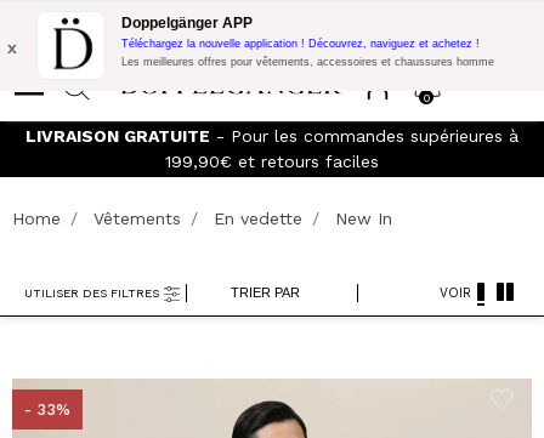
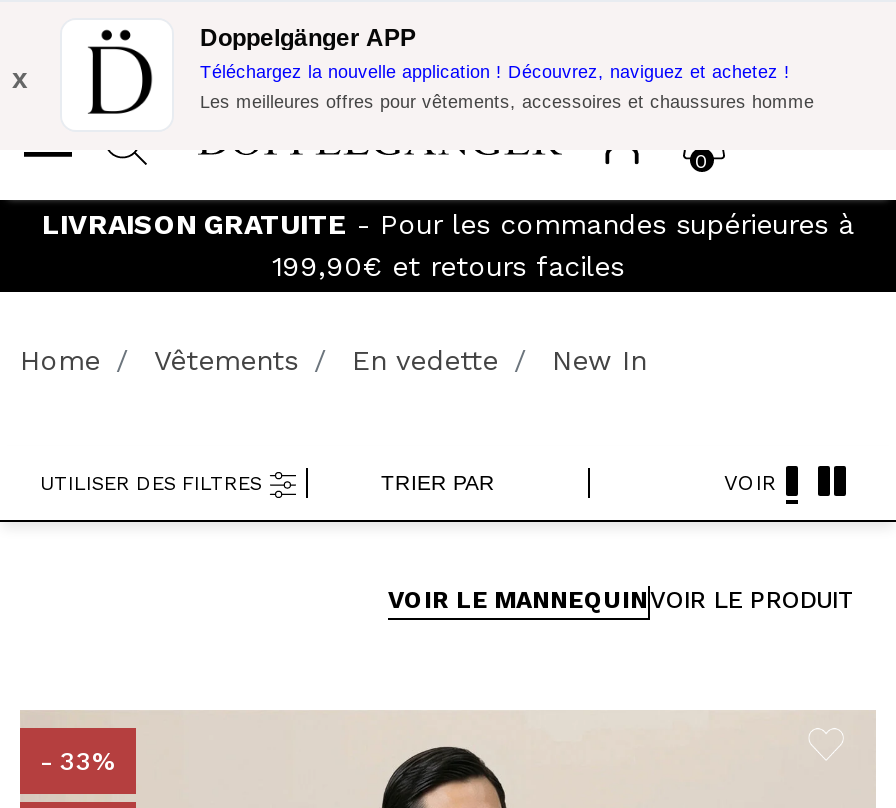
none -> [388,586,856,614] VOIR LE MANNEQUINVOIR LE PRODUIT

